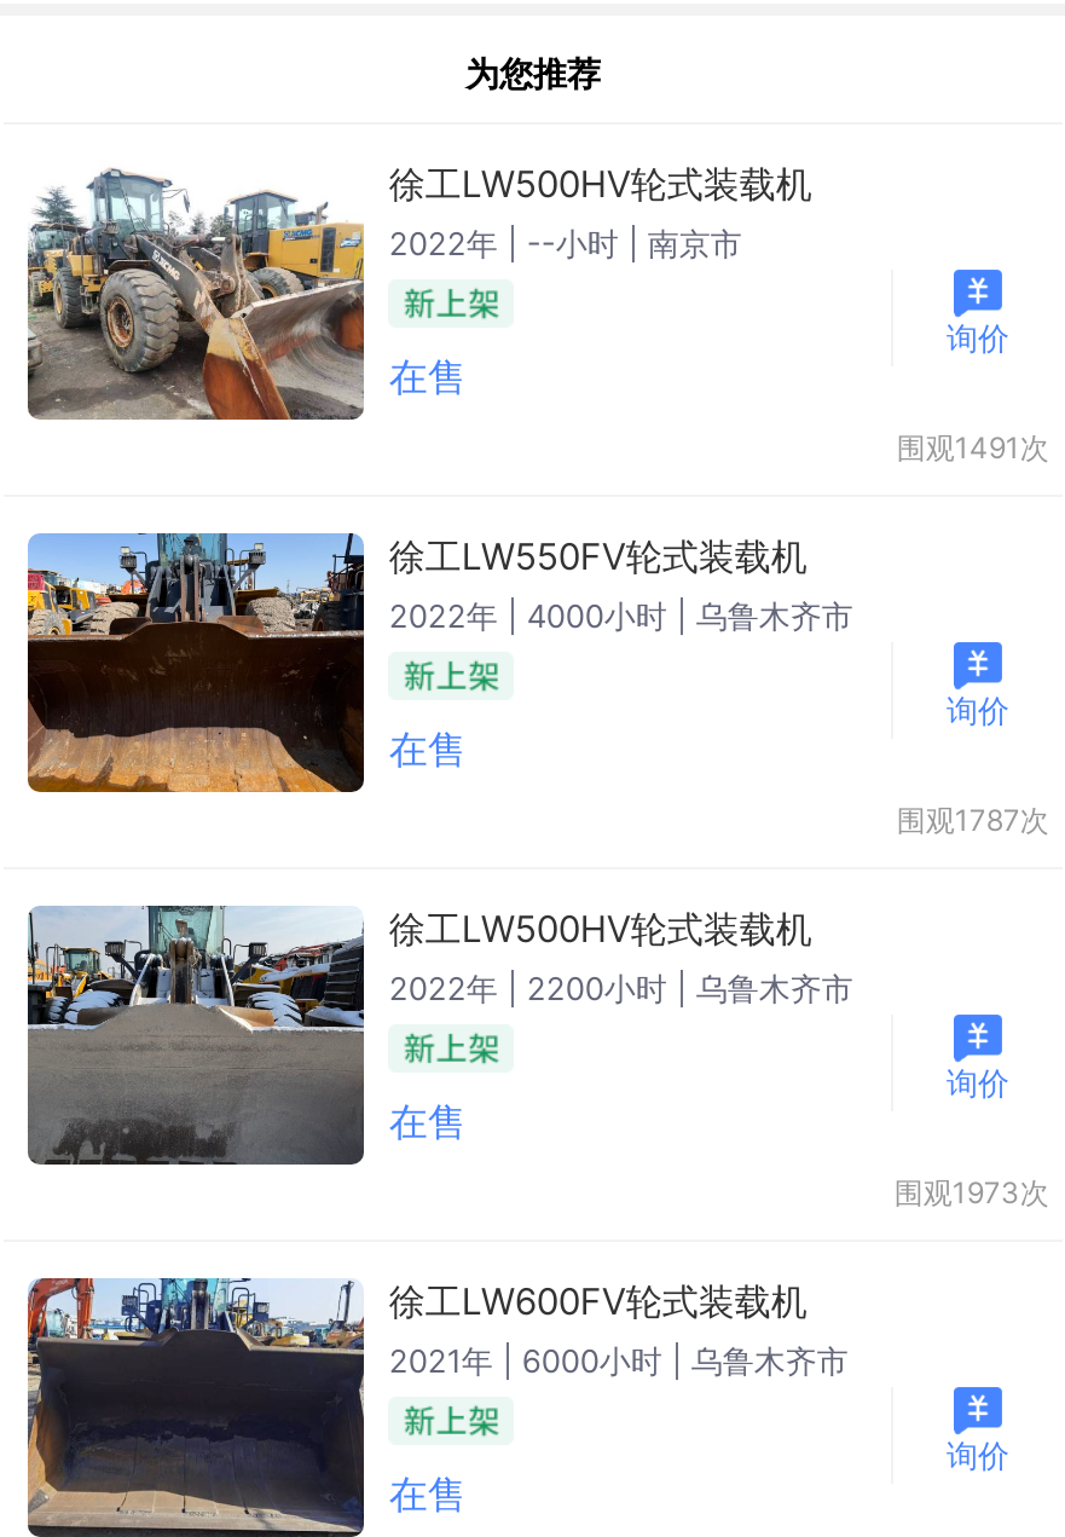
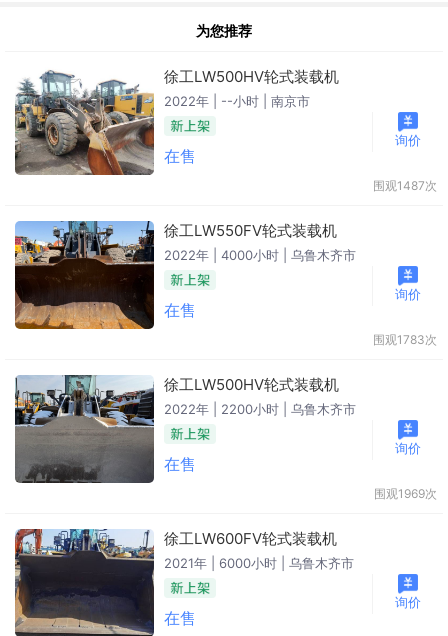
[897,431,1049,467] 围观1491次 -> [373,178,437,193] 围观1487次
[897,803,1049,839] 围观1787次 -> [373,332,437,347] 围观1783次
[894,1175,1049,1212] 围观1973次 -> [374,486,437,501] 围观1969次

